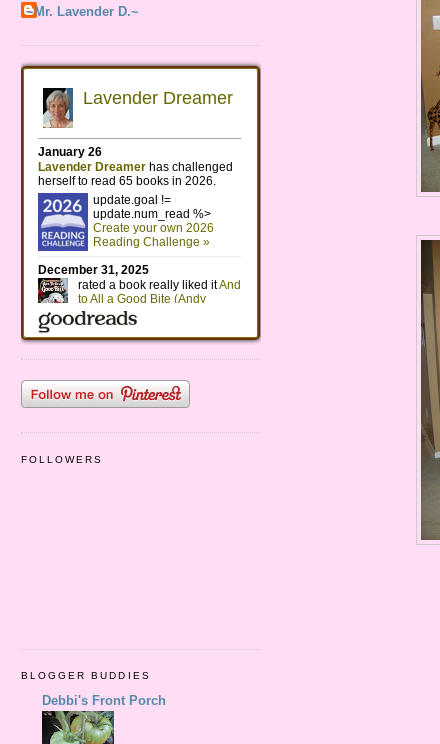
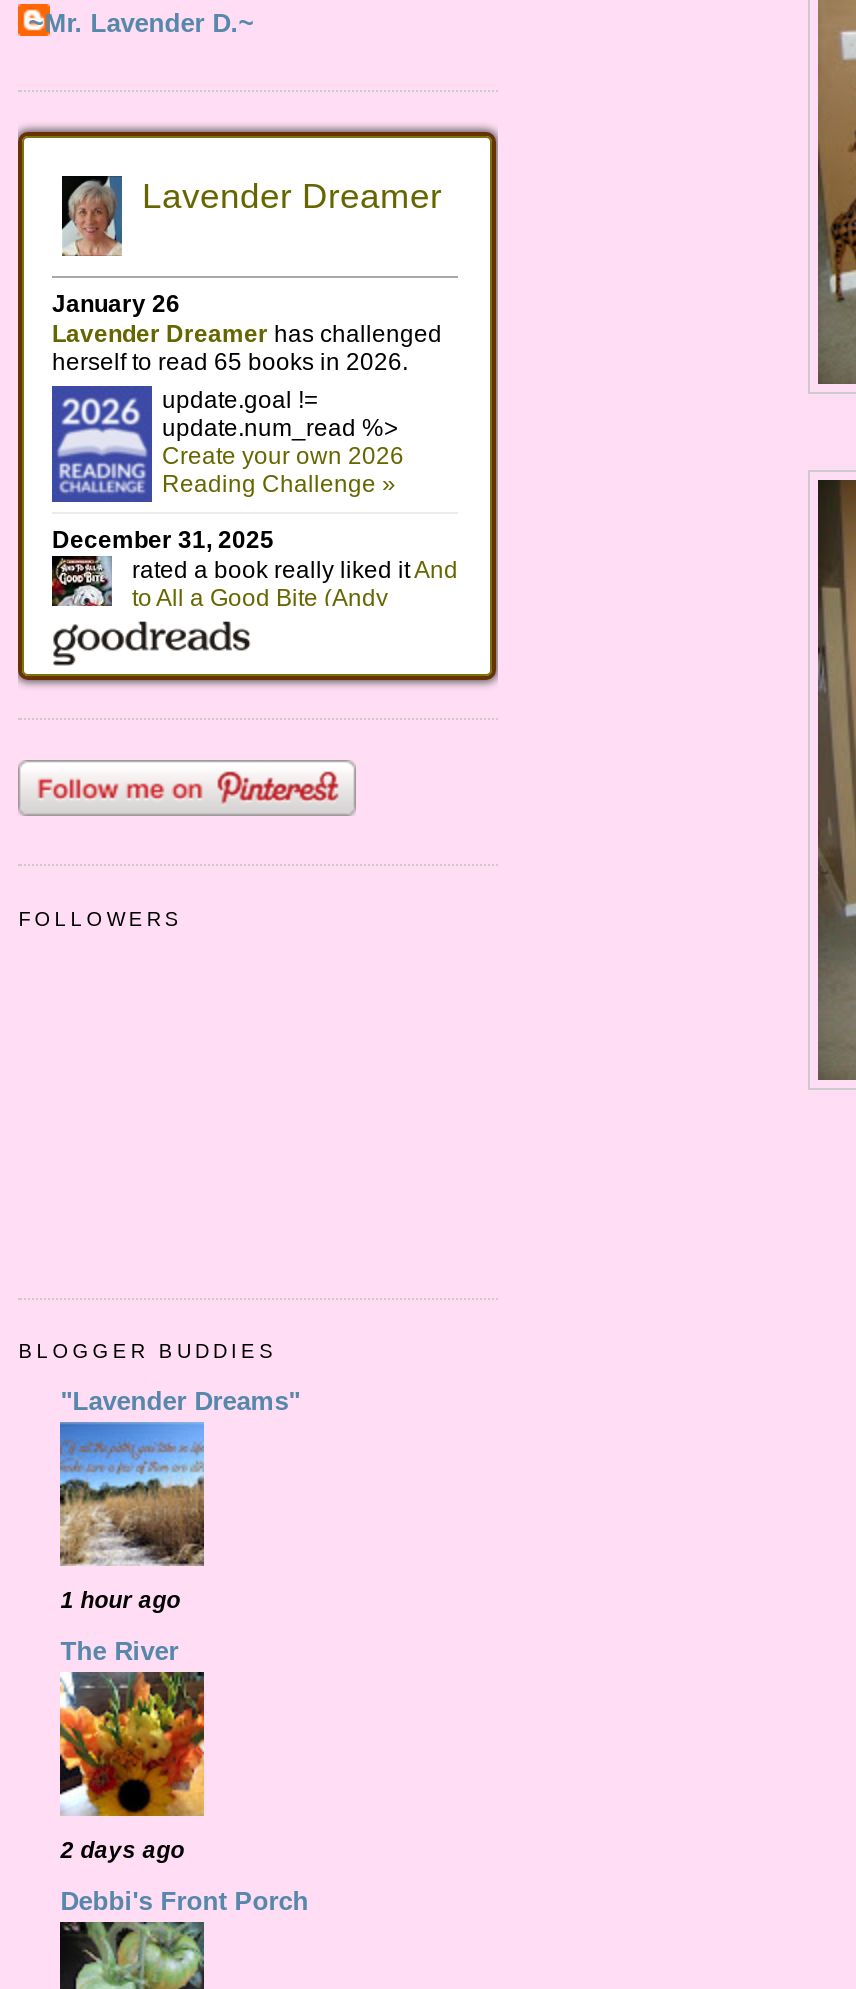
none -> [58,1430,206,1666] [image] | 1 hour ago | The River
none -> [58,1682,206,1862] [image] | 2 days ago
none -> [60,1385,300,1415] "Lavender Dreams"

